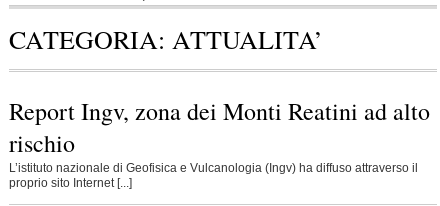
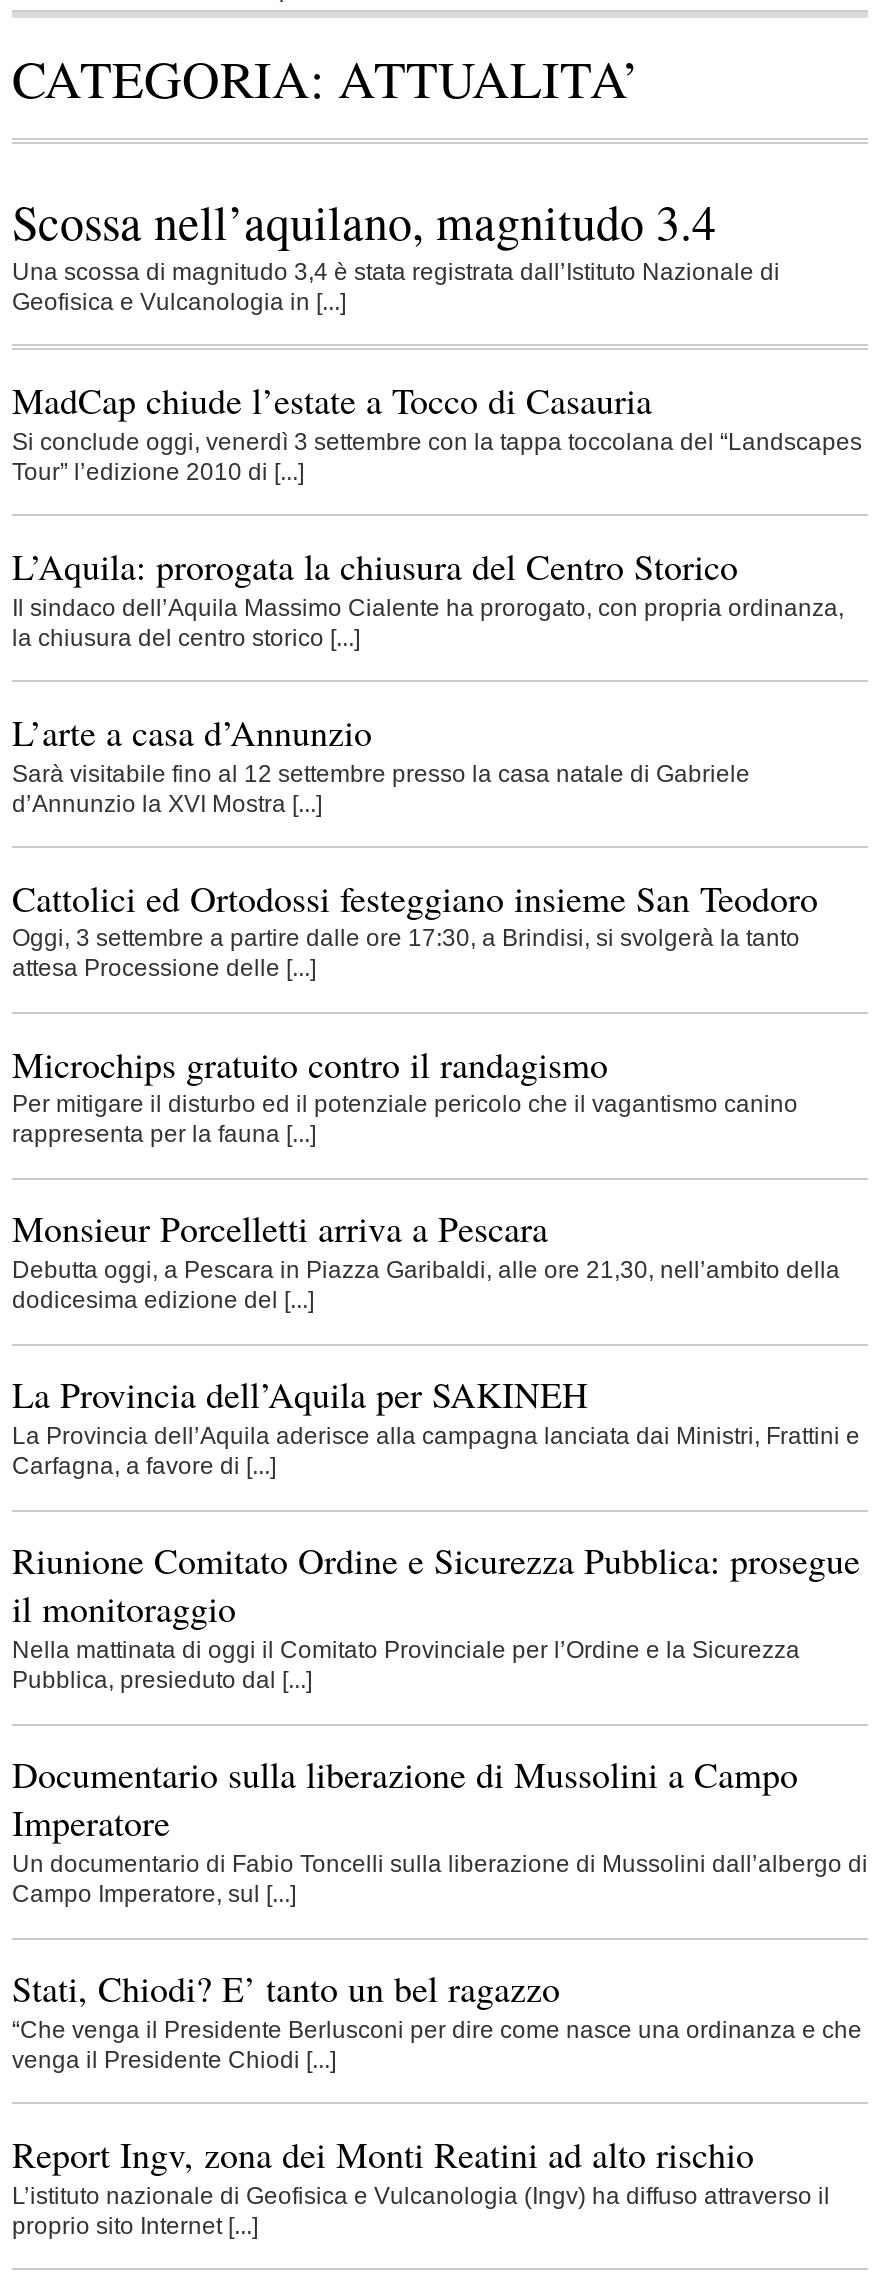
[9,94,430,158] Report Ingv, zona dei Monti Reatini ad alto | rischio -> [12,189,868,2178] Scossa nell’aquilano, magnitudo 3.4 | Una scossa di magnitudo 3,4 è stata registrata dall’Istituto Nazionale di | Geofisica e Vulcanologia in [...] | MadCap chiude l’estate a Tocco di Casauria | Si conclude oggi, venerdì 3 settembre con la tappa toccolana del “Landscapes | Tour” l’edizione 2010 di [...] | L’Aquila: prorogata la chiusura del Centro Storico | Il sindaco dell’Aquila Massimo Cialente ha prorogato, con propria ordinanza, | la chiusura del centro storico [...] | L’arte a casa d’Annunzio | Sarà visitabile fino al 12 settembre presso la casa natale di Gabriele | d’Annunzio la XVI Mostra [...] | Cattolici ed Ortodossi festeggiano insieme San Teodoro | Oggi, 3 settembre a partire dalle ore 17:30, a Brindisi, si svolgerà la tanto | attesa Processione delle [...] | Microchips gratuito contro il randagismo | Per mitigare il disturbo ed il potenziale pericolo che il vagantismo canino | rappresenta per la fauna [...] | Monsieur Porcelletti arriva a Pescara | Debutta oggi, a Pescara in Piazza Garibaldi, alle ore 21,30, nell’ambito della | dodicesima edizione del [...] | La Provincia dell’Aquila per SAKINEH | La Provincia dell’Aquila aderisce alla campagna lanciata dai Ministri, Frattini e | Carfagna, a favore di [...] | Riunione Comitato Ordine e Sicurezza Pubblica: prosegue | il monitoraggio | Nella mattinata di oggi il Comitato Provinciale per l’Ordine e la Sicurezza | Pubblica, presieduto dal [...] | Documentario sulla liberazione di Mussolini a Campo | Imperatore | Un documentario di Fabio Toncelli sulla liberazione di Mussolini dall’albergo di | Campo Imperatore, sul [...] | Stati, Chiodi? E’ tanto un bel ragazzo | “Che venga il Presidente Berlusconi per dire come nasce una ordinanza e che | venga il Presidente Chiodi [...] | Report Ingv, zona dei Monti Reatini ad alto rischio

